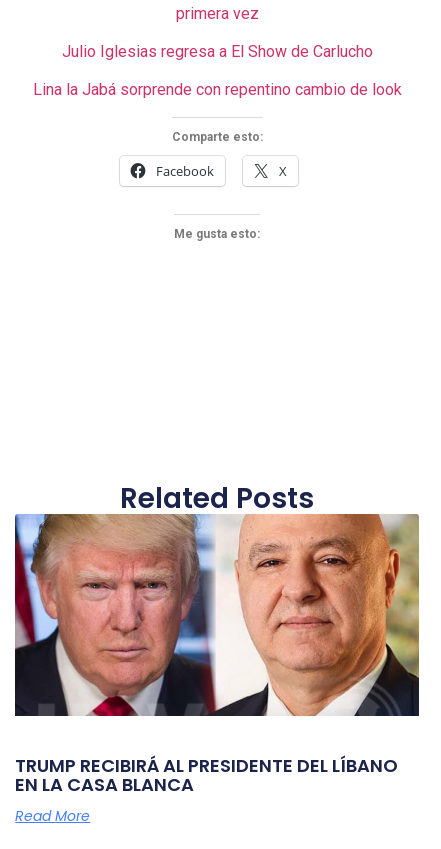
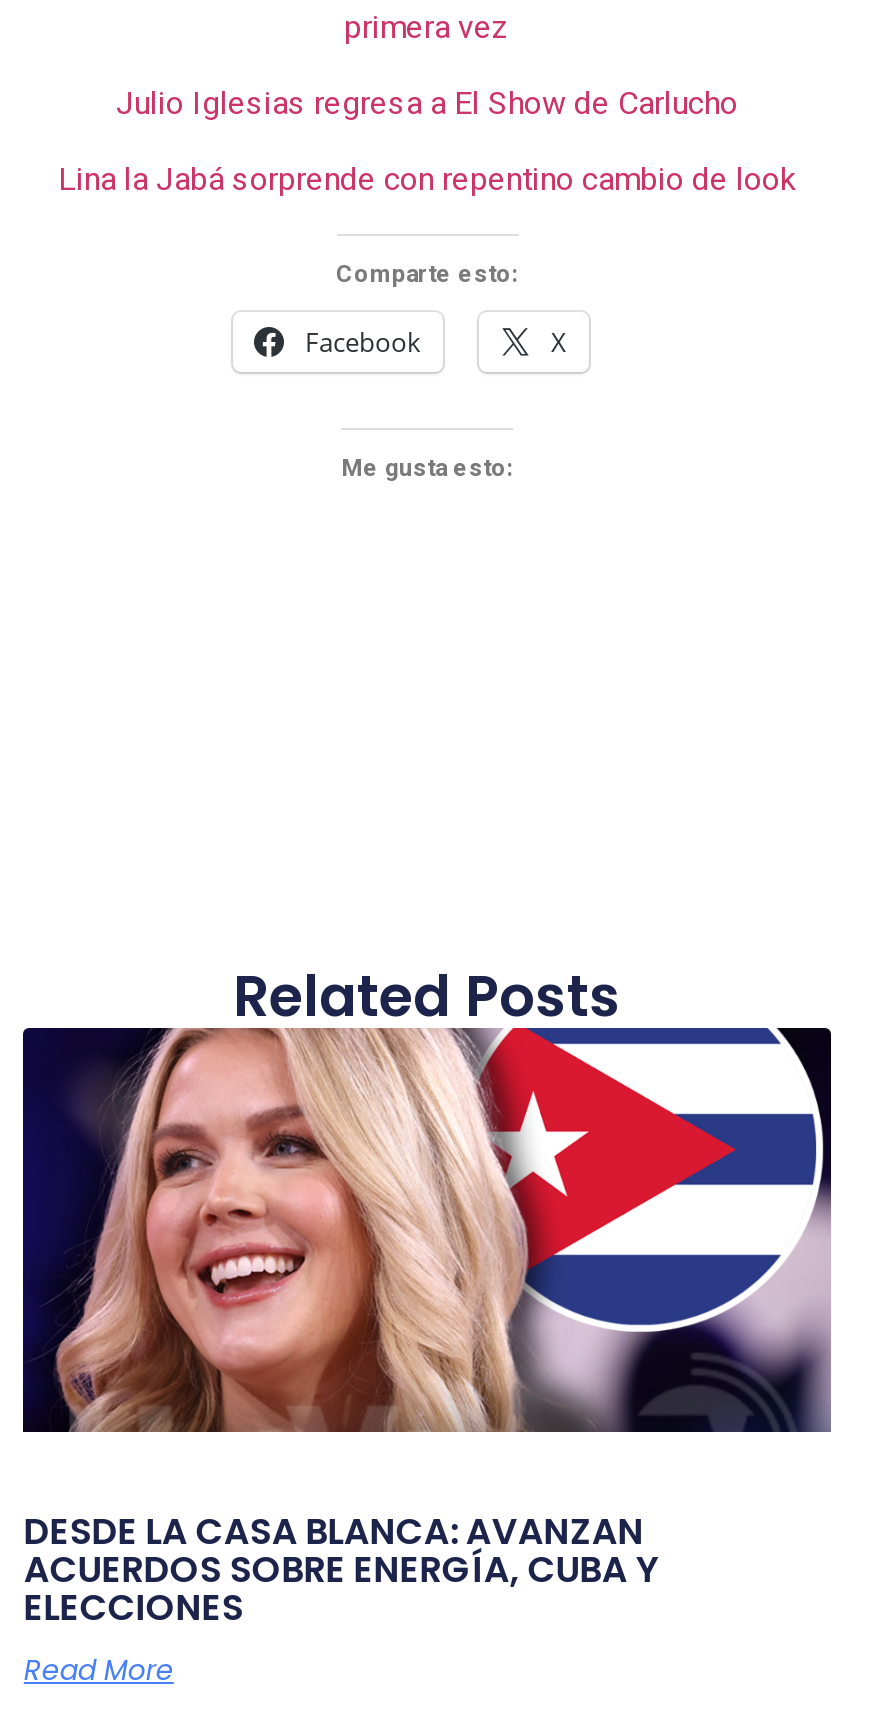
[14,513,420,797] [image] | TRUMP RECIBIRÁ AL PRESIDENTE DEL LÍBANO | EN LA CASA BLANCA -> [23,1026,833,1632] [image] | DESDE LA CASA BLANCA: AVANZAN | ACUERDOS SOBRE ENERGÍA, CUBA Y | ELECCIONES

